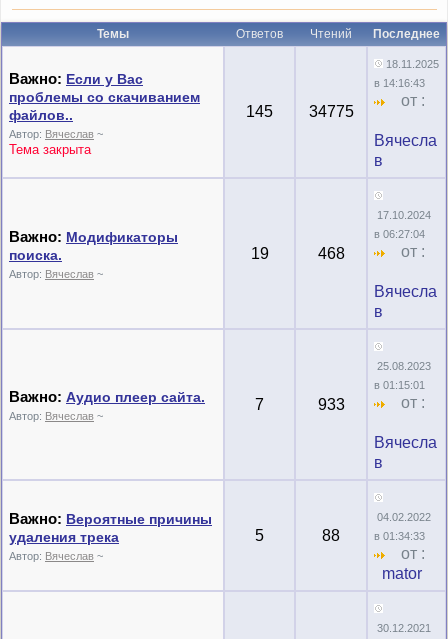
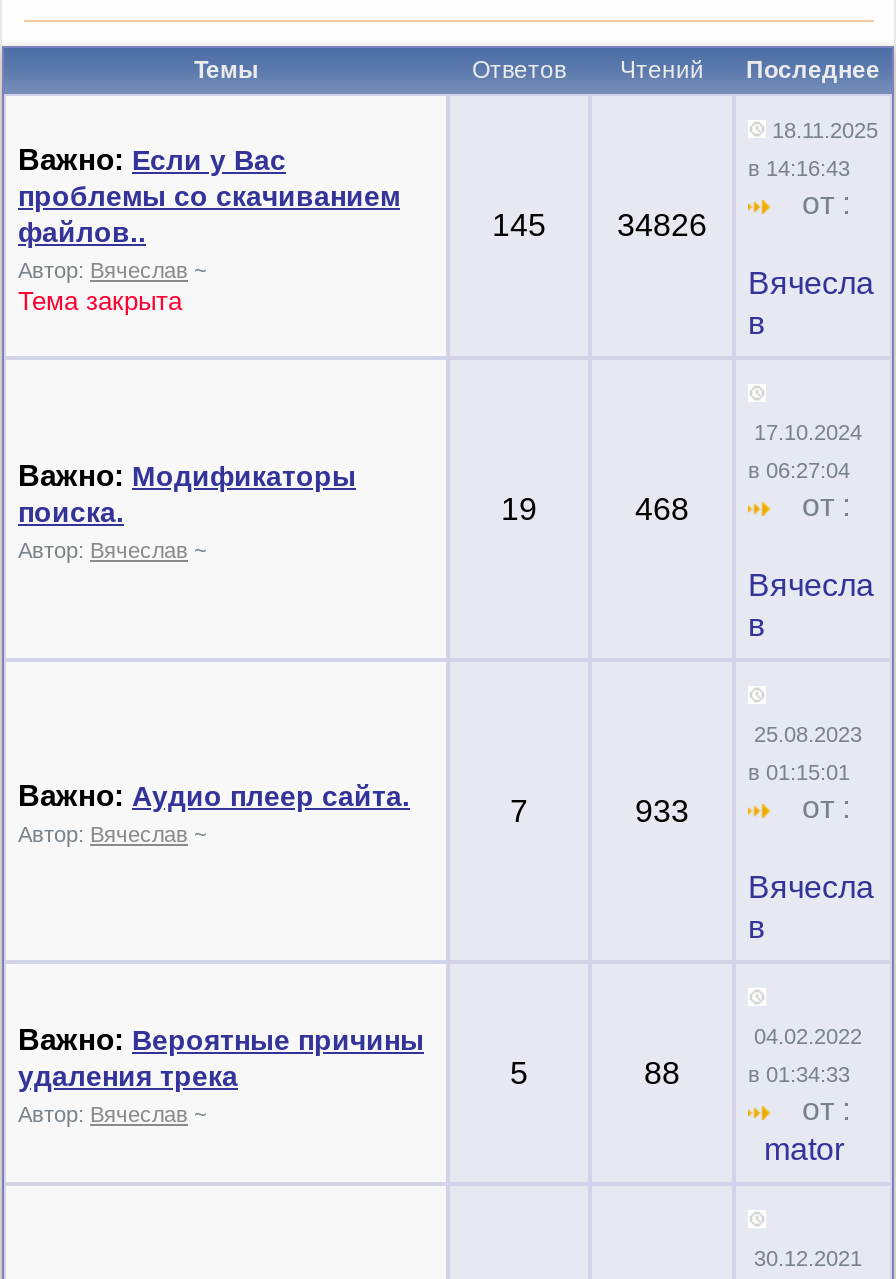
[308,103,353,120] 34775 -> [617,208,707,242] 34826

